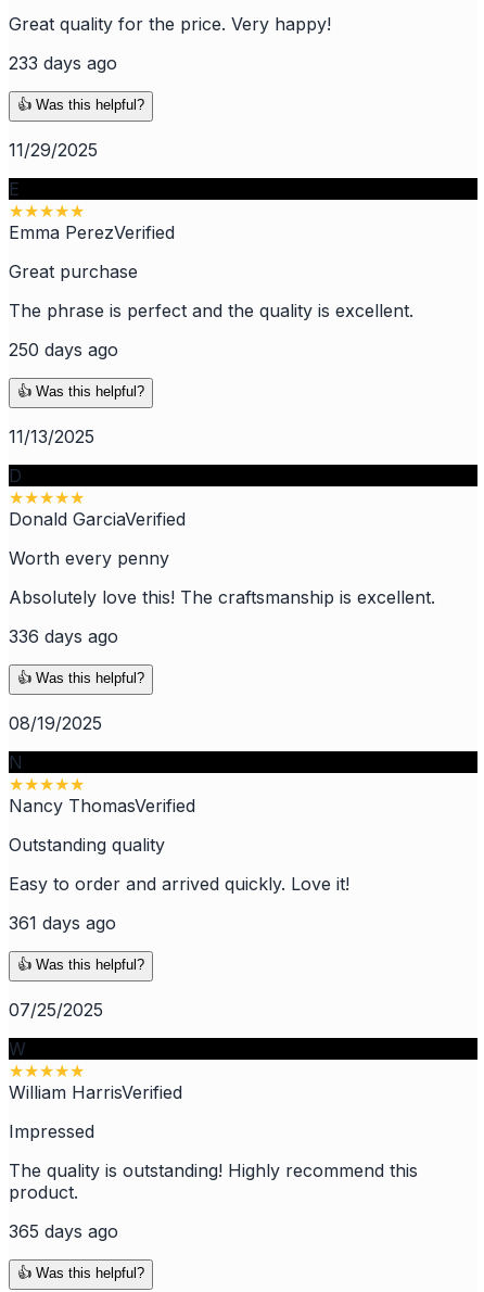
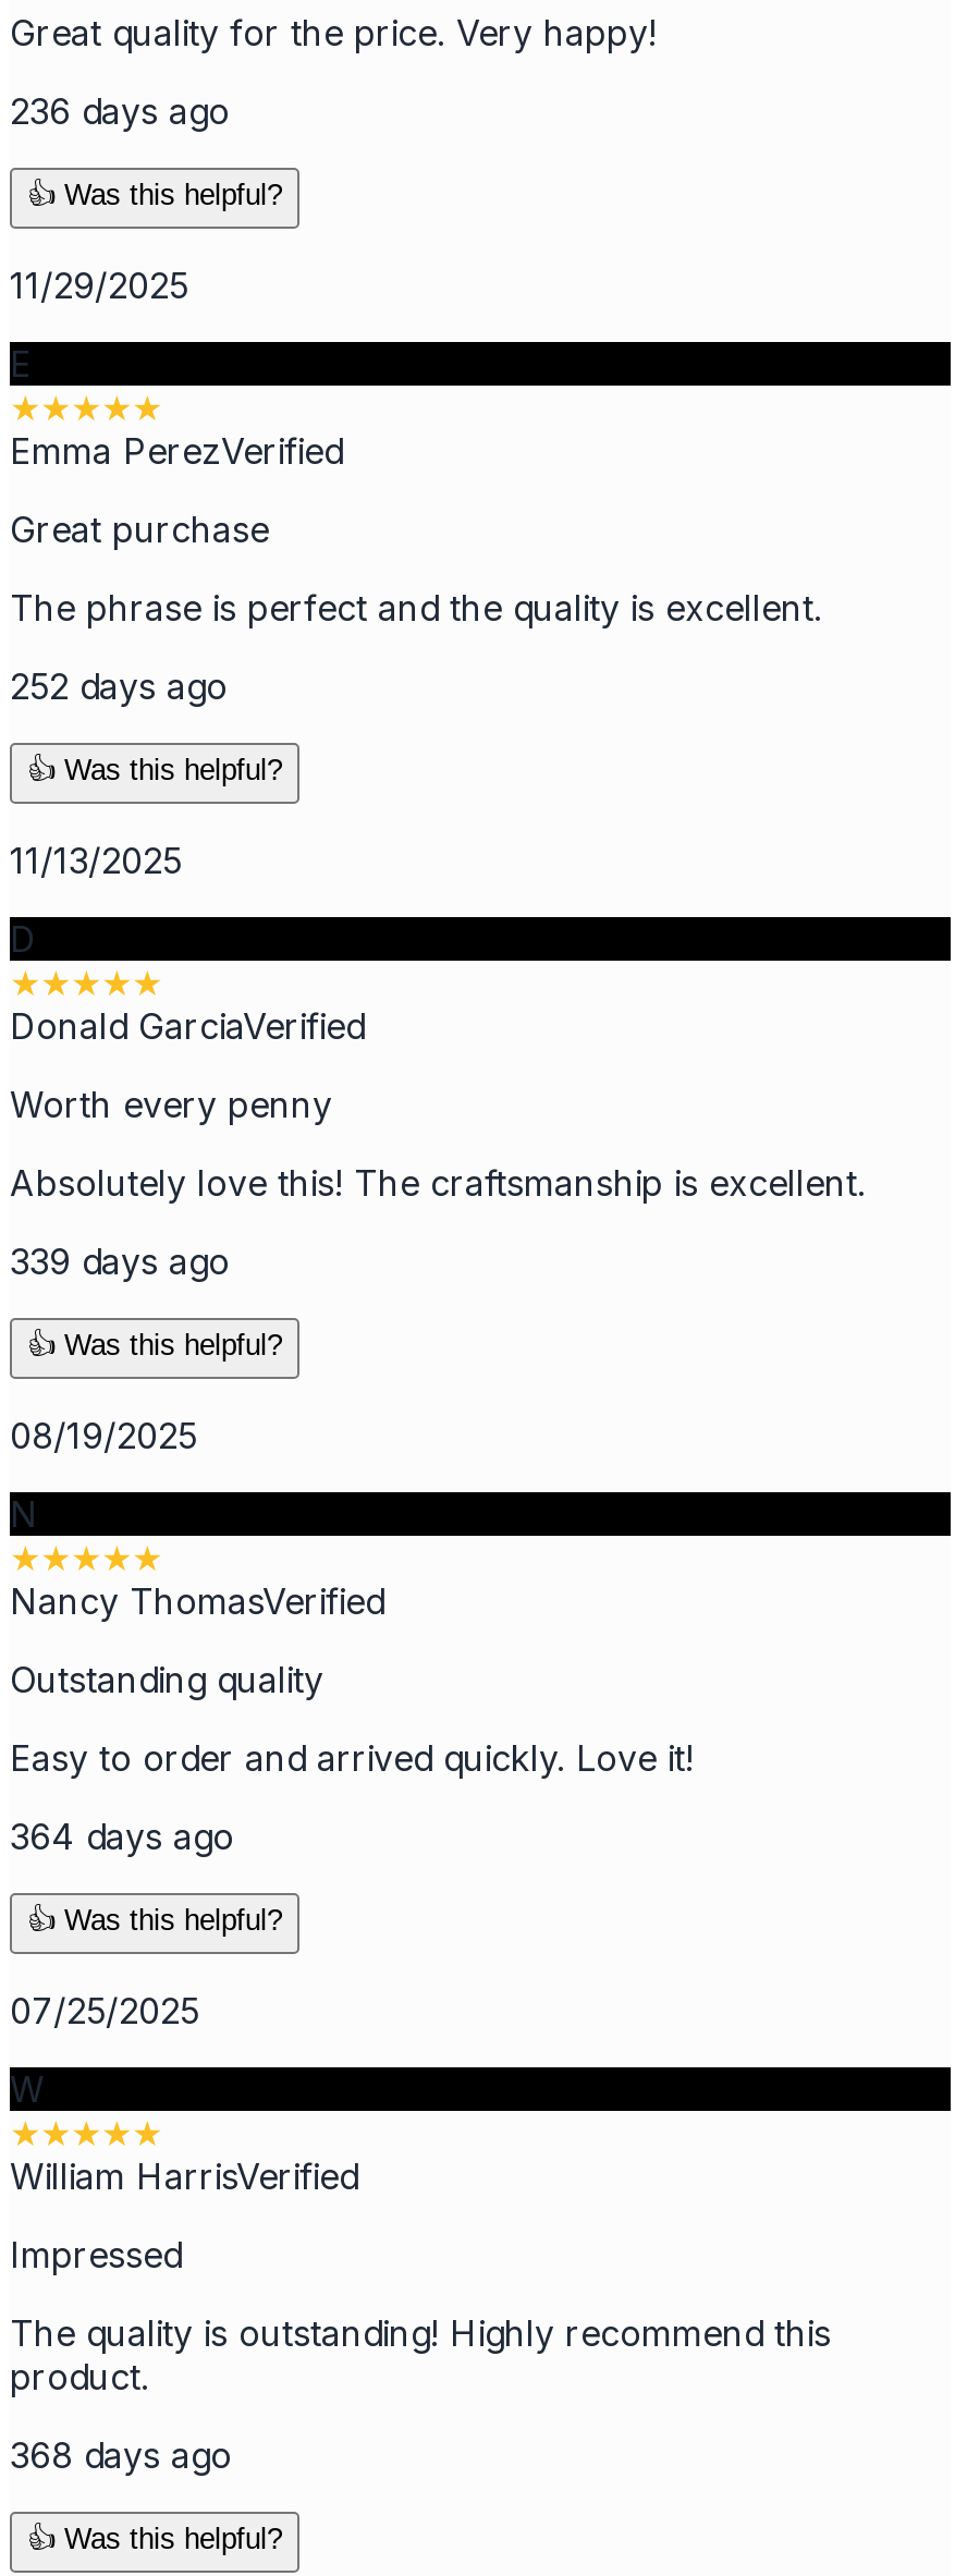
[9,52,117,74] 233 days ago -> [10,90,230,133] 236 days ago
[9,339,118,361] 250 days ago -> [10,665,228,708] 252 days ago
[9,625,118,647] 336 days ago -> [10,1240,230,1283] 339 days ago
[9,912,116,934] 361 days ago -> [10,1815,234,1858] 364 days ago
[9,1220,118,1242] 365 days ago -> [10,2434,232,2477] 368 days ago

